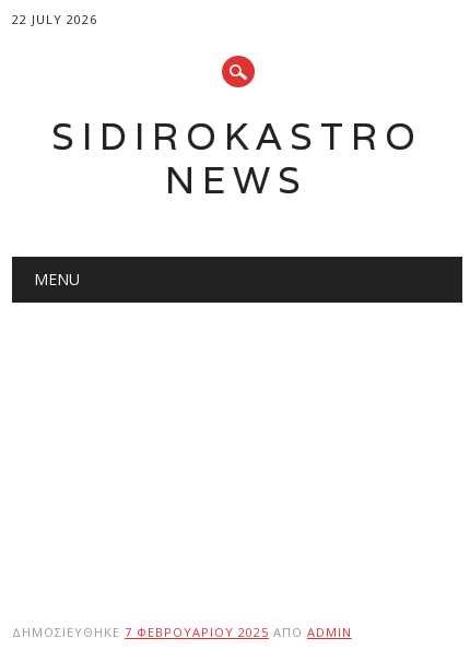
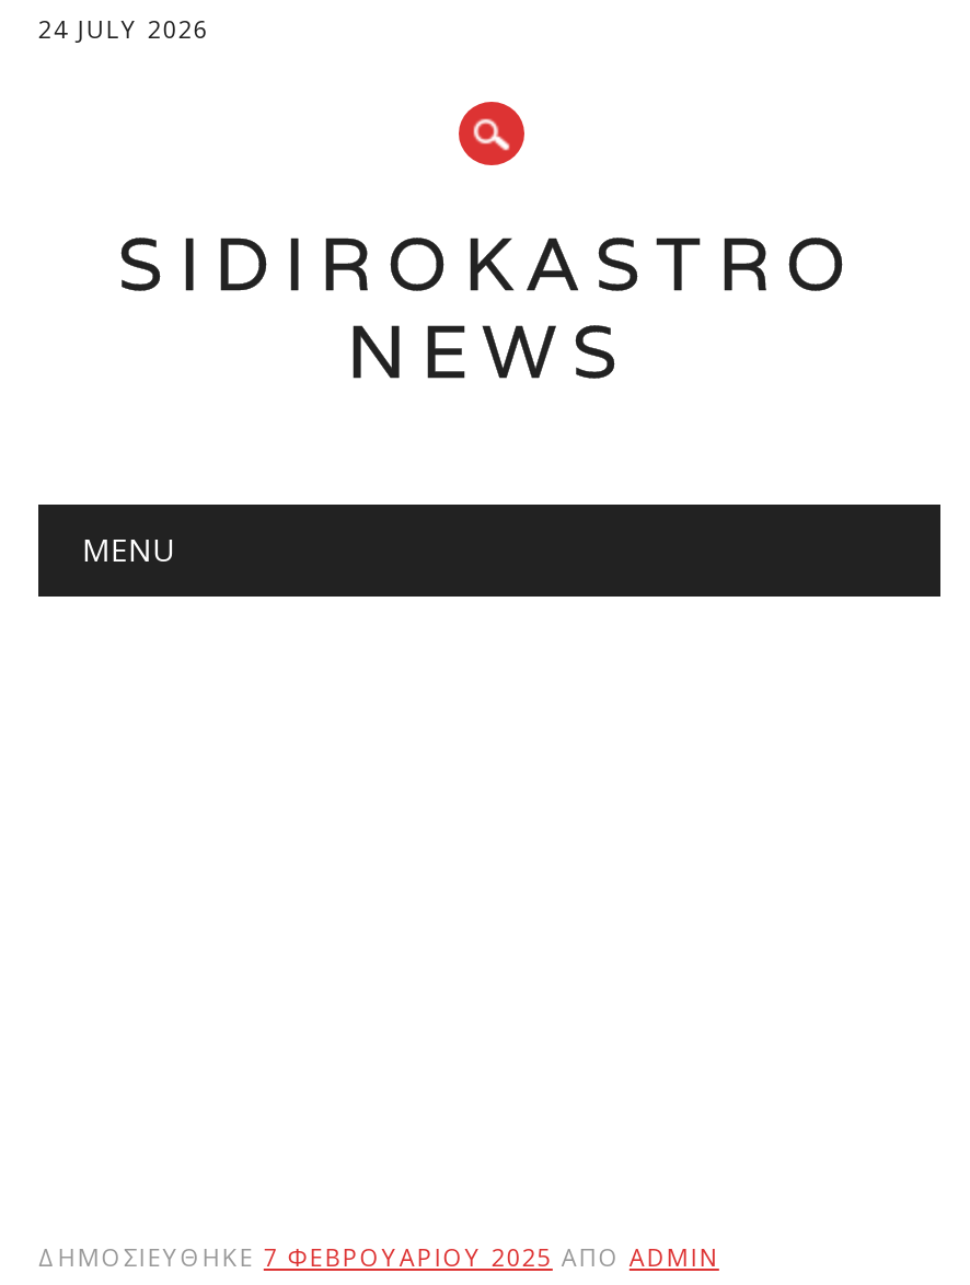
[12,11,97,27] 22 JULY 2026 -> [38,12,209,45] 24 JULY 2026

